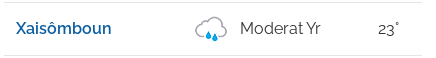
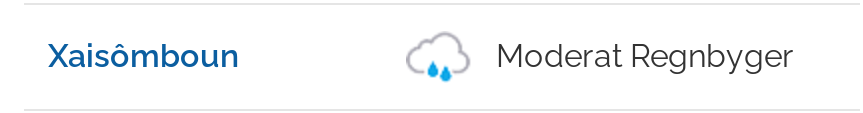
[240,19,399,38] Moderat Yr | 23° -> [496,37,794,75] Moderat Regnbyger

